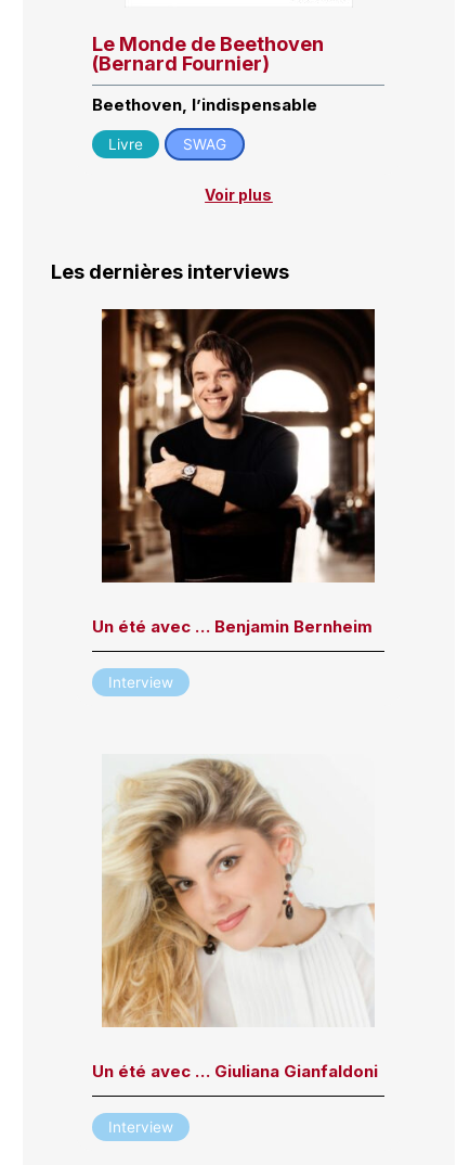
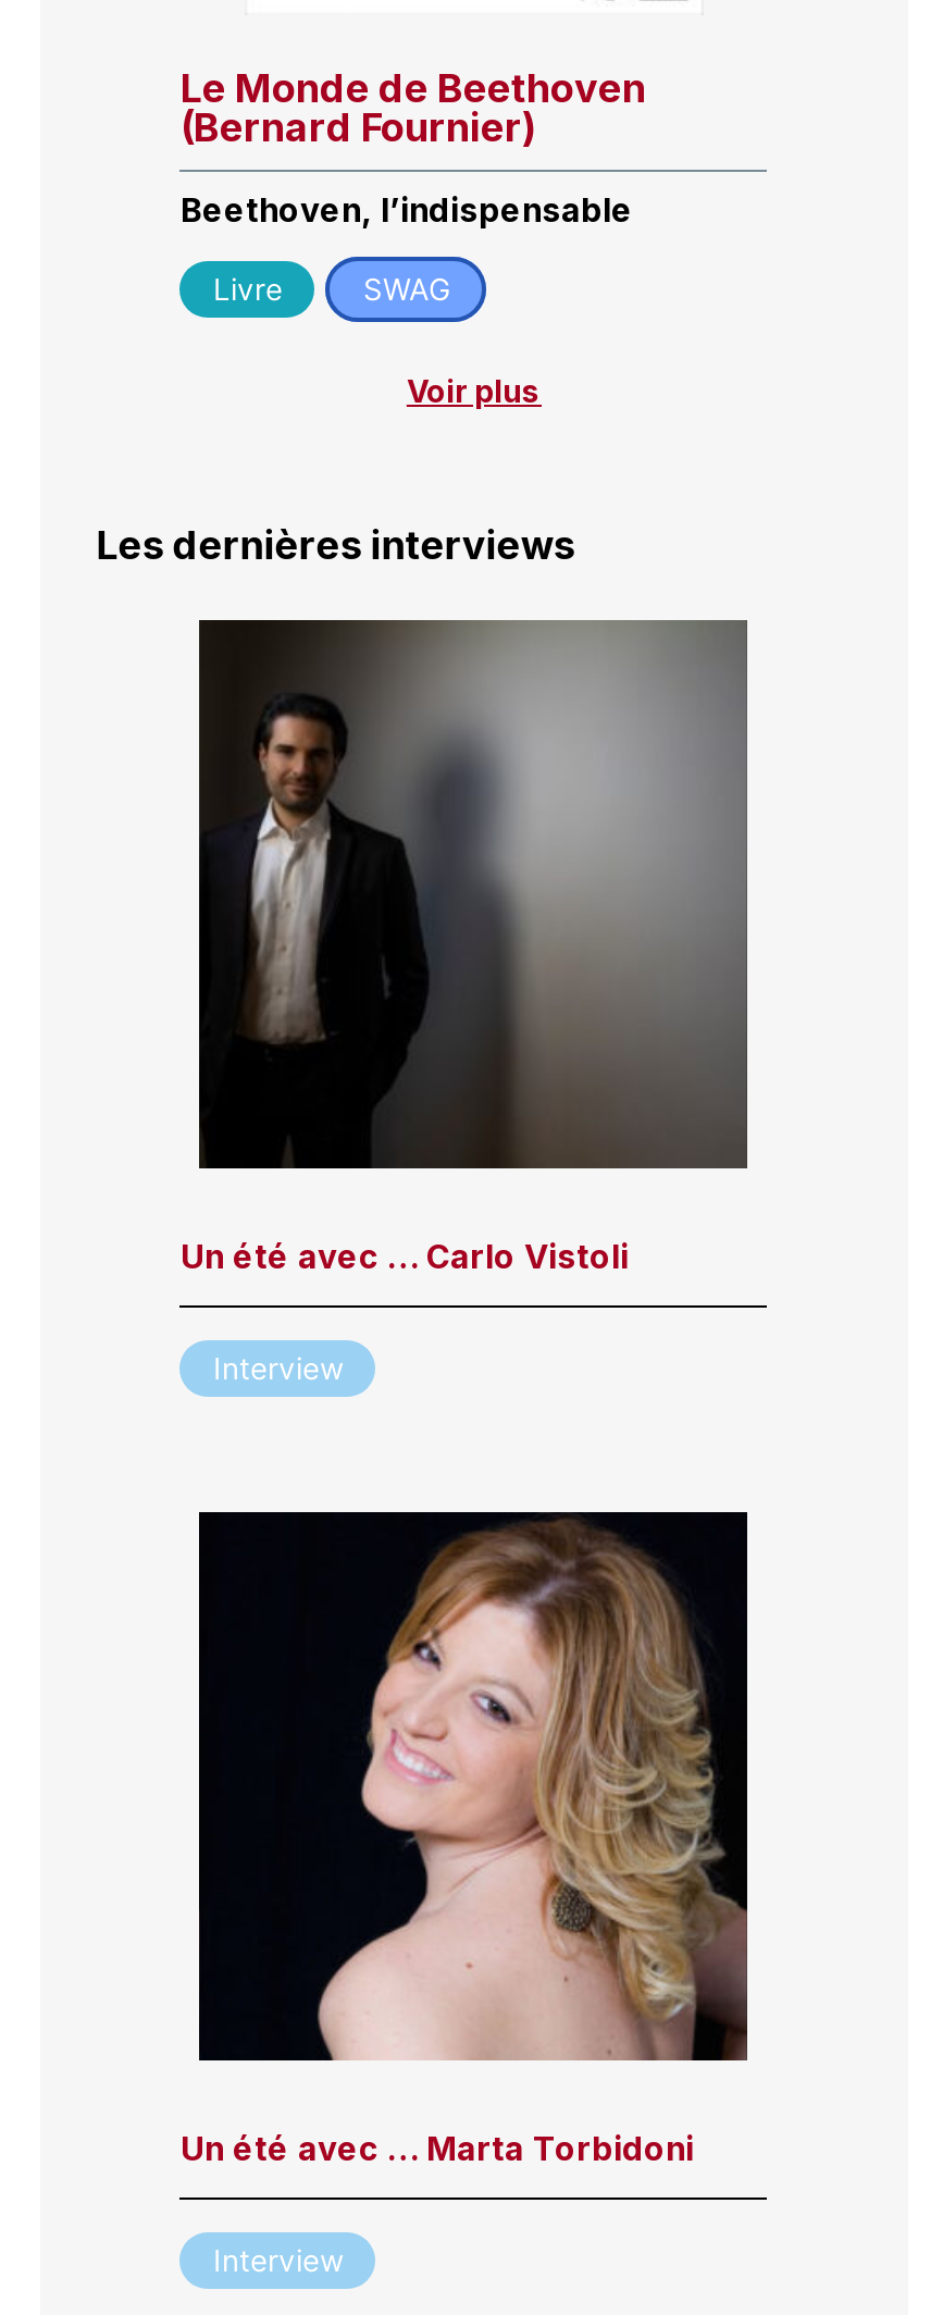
[93,308,376,637] [image] | Un été avec … Benjamin Bernheim -> [181,618,749,1277] [image] | Un été avec … Carlo Vistoli
[93,754,378,1082] [image] | Un été avec … Giuliana Gianfaldoni -> [181,1510,749,2169] [image] | Un été avec … Marta Torbidoni

